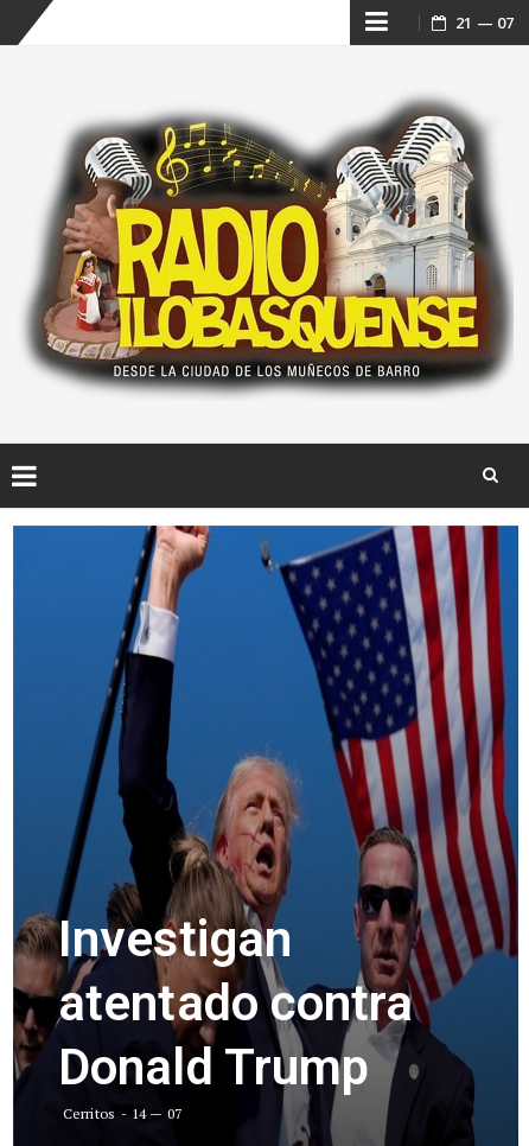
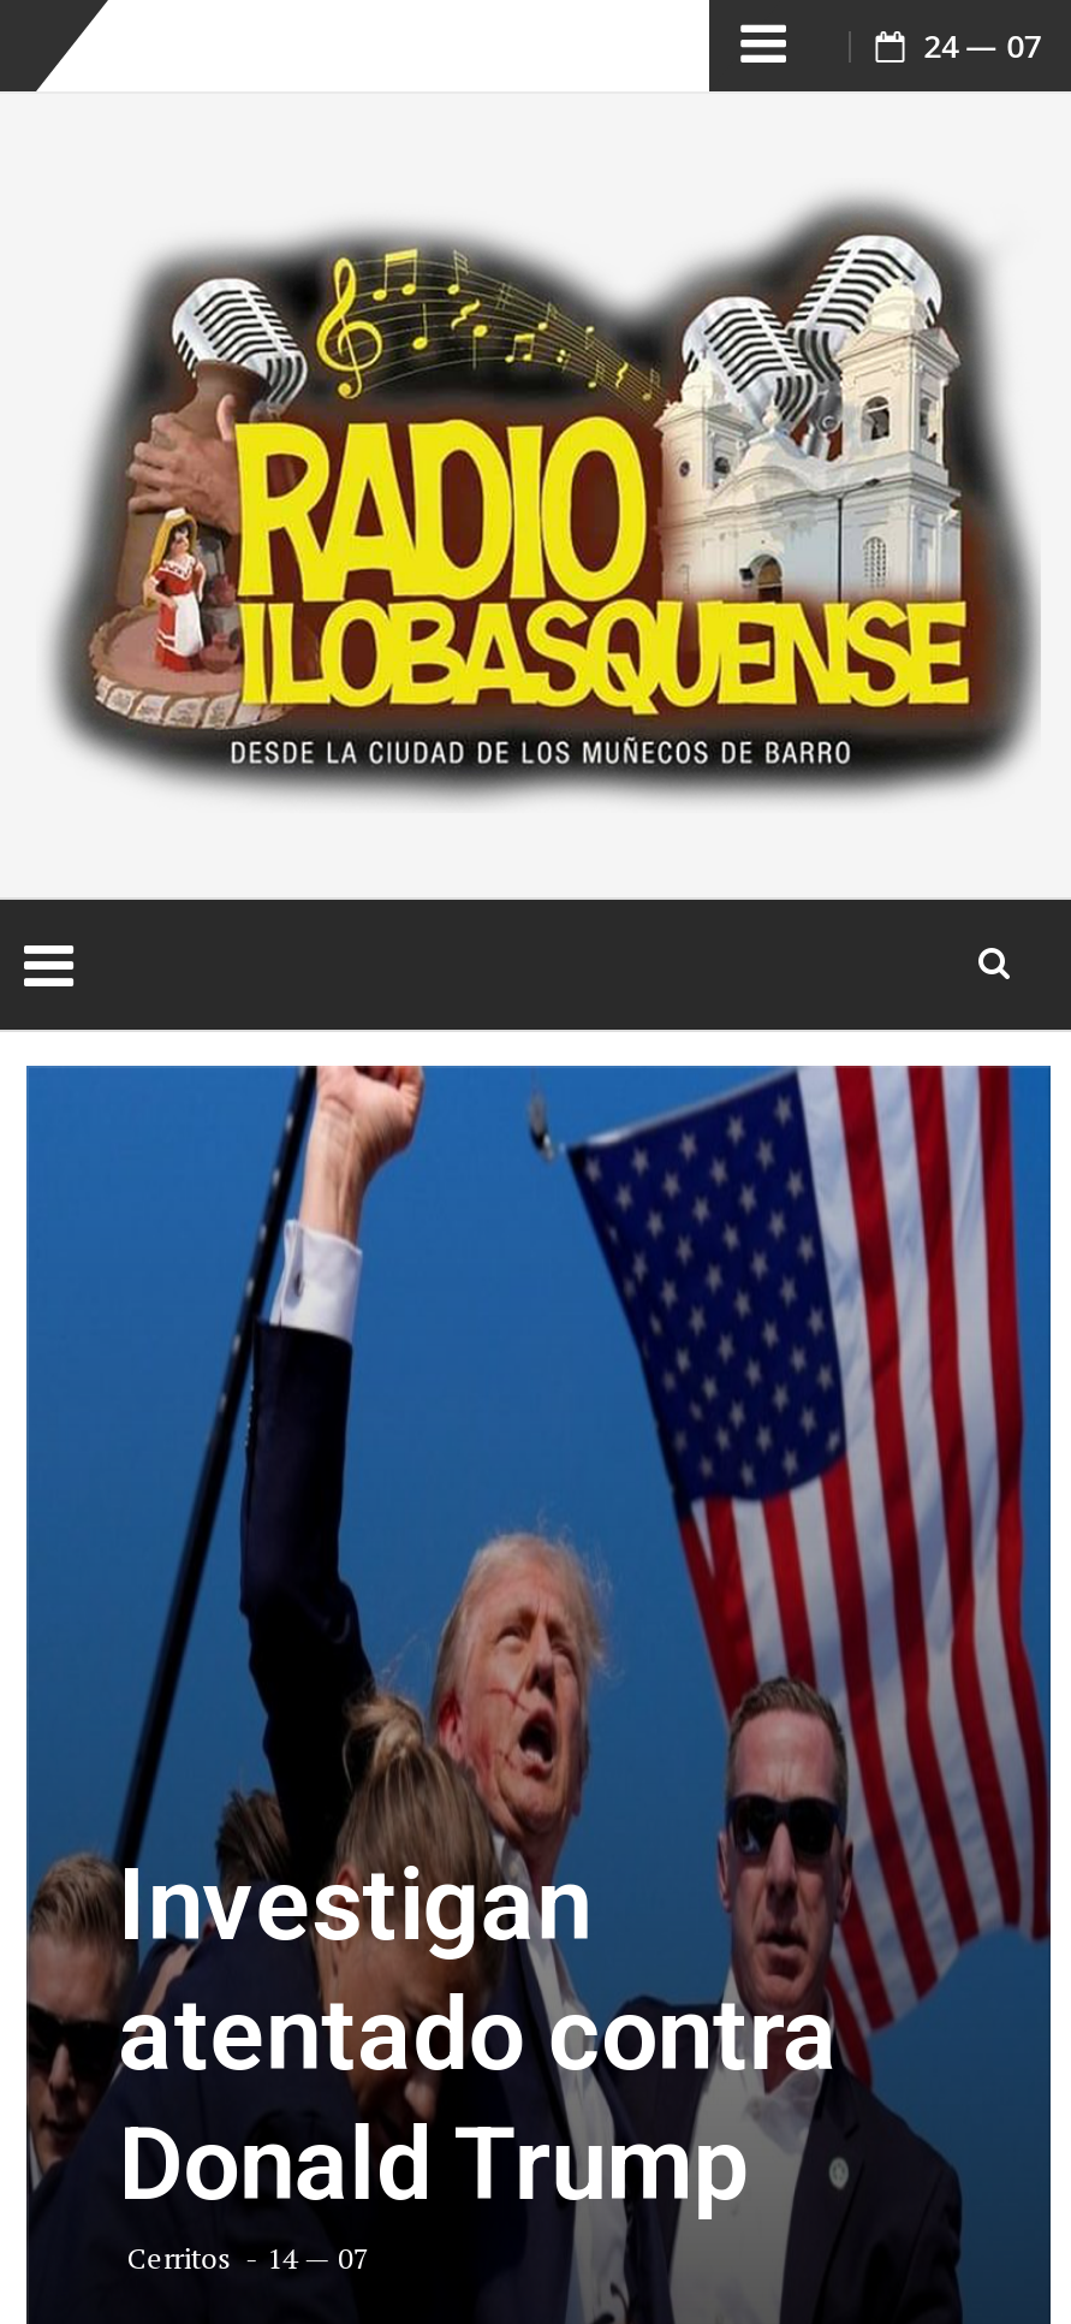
[456,12,514,33] 21 — 07 -> [924,24,1041,67] 24 — 07

